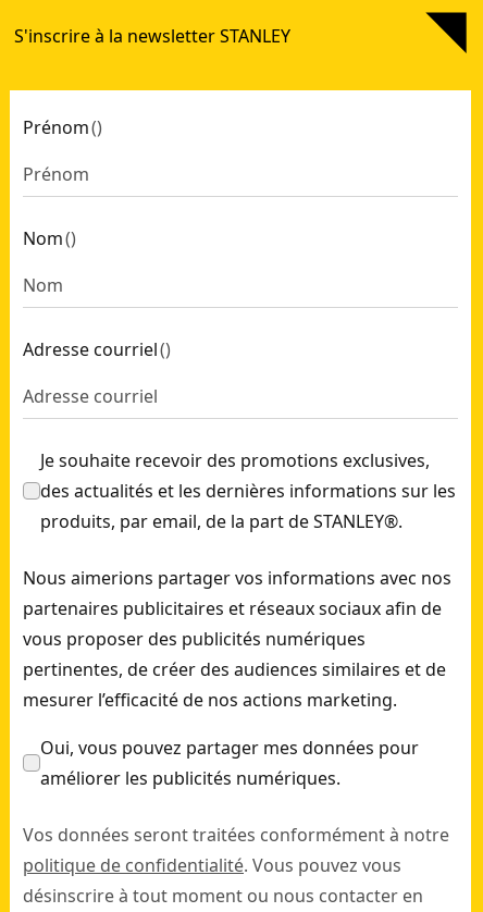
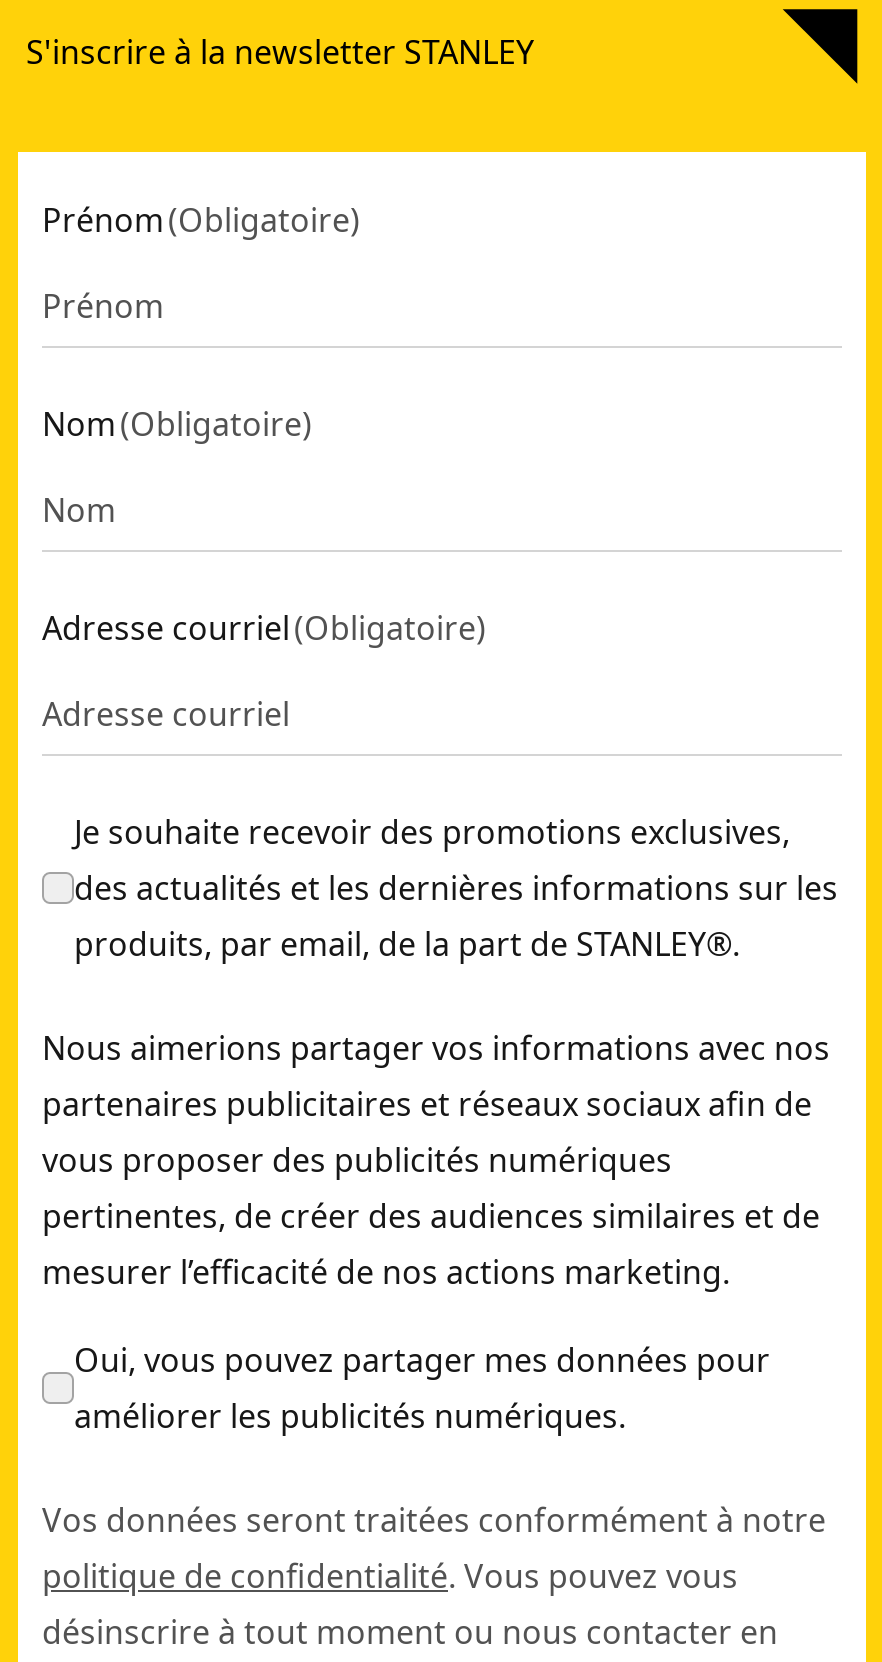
[23,115,102,139] Prénom () -> [42,198,360,242] Prénom (Obligatoire)
[23,226,76,250] Nom () -> [42,402,312,446] Nom (Obligatoire)
[23,337,171,361] Adresse courriel () -> [42,606,486,650] Adresse courriel (Obligatoire)

